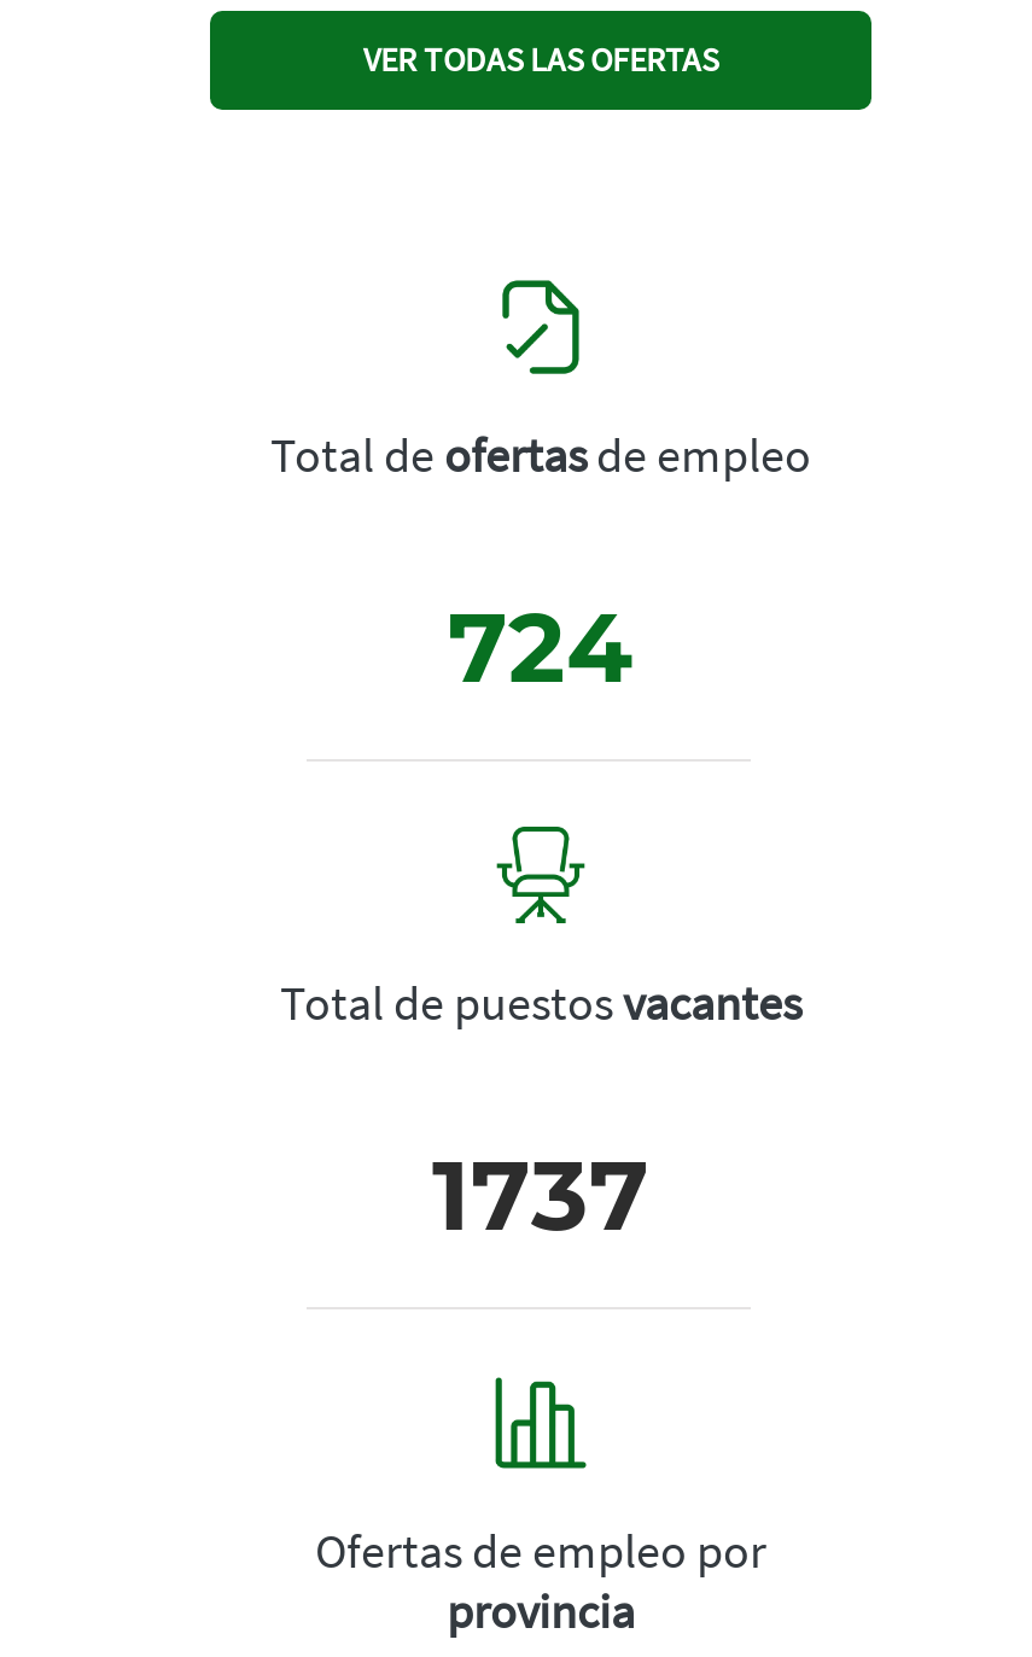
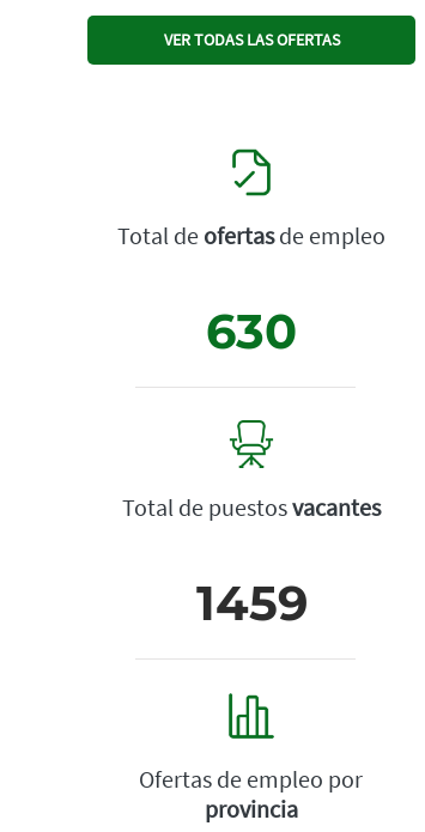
[448,588,634,706] 724 -> [206,302,297,361] 630
[432,1136,649,1254] 1737 -> [196,574,307,632] 1459

